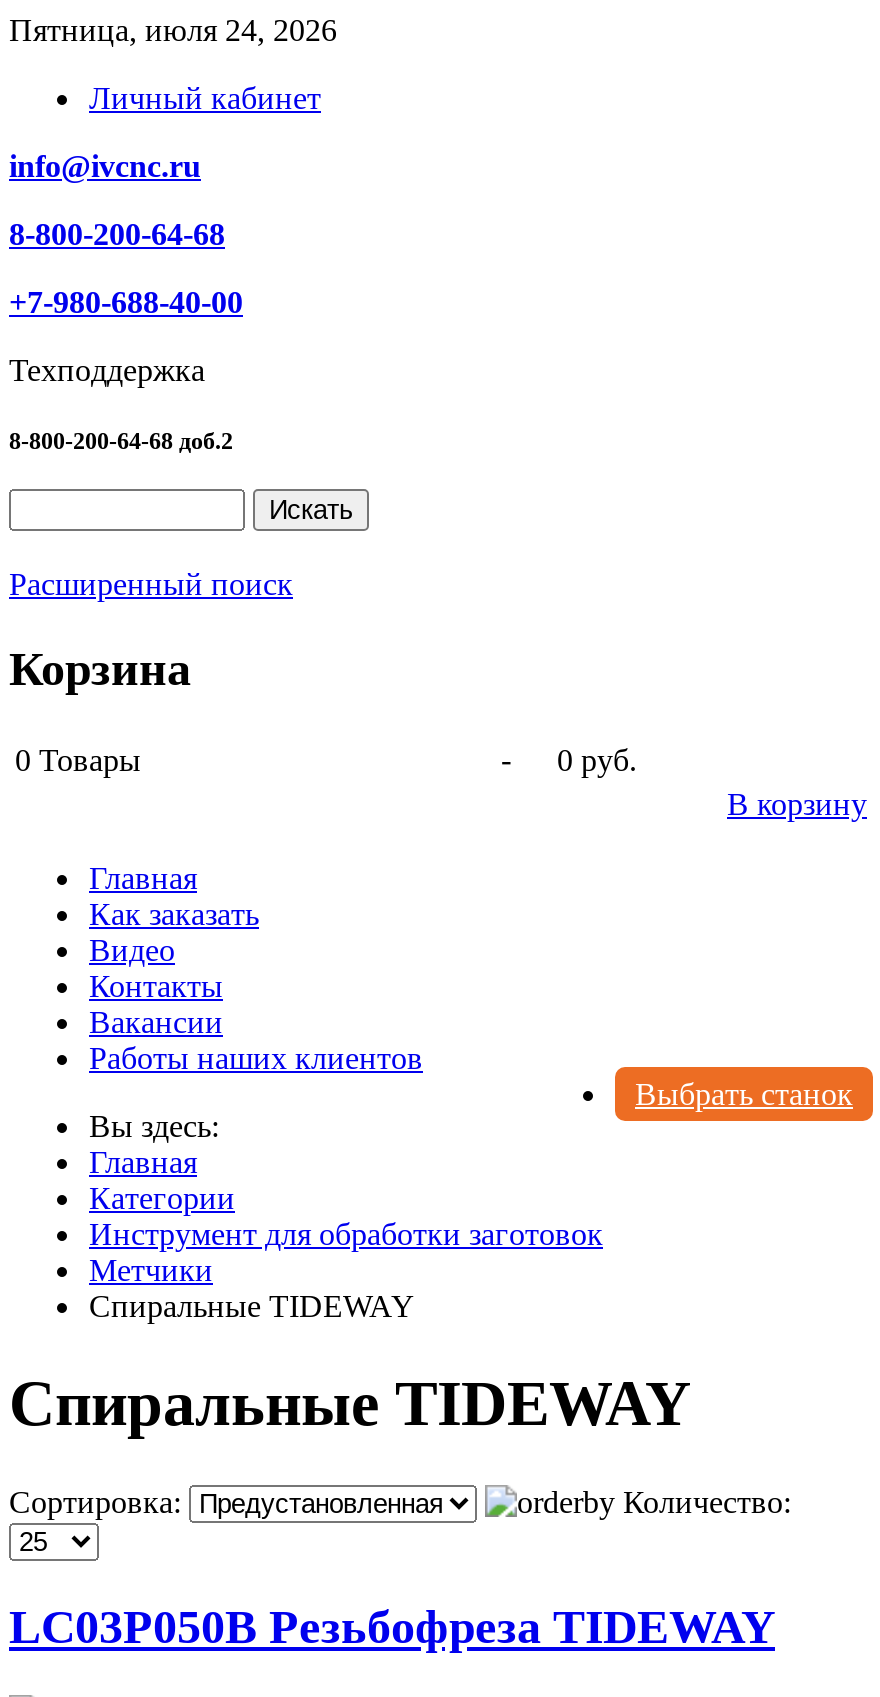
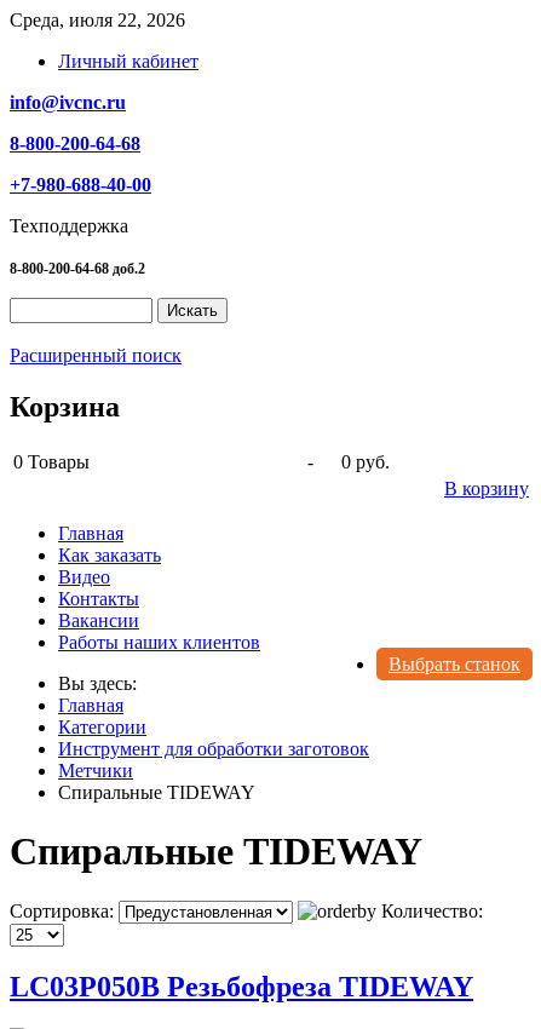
[9,13,337,47] Пятница, июля 24, 2026 -> [10,10,185,30] Среда, июля 22, 2026

